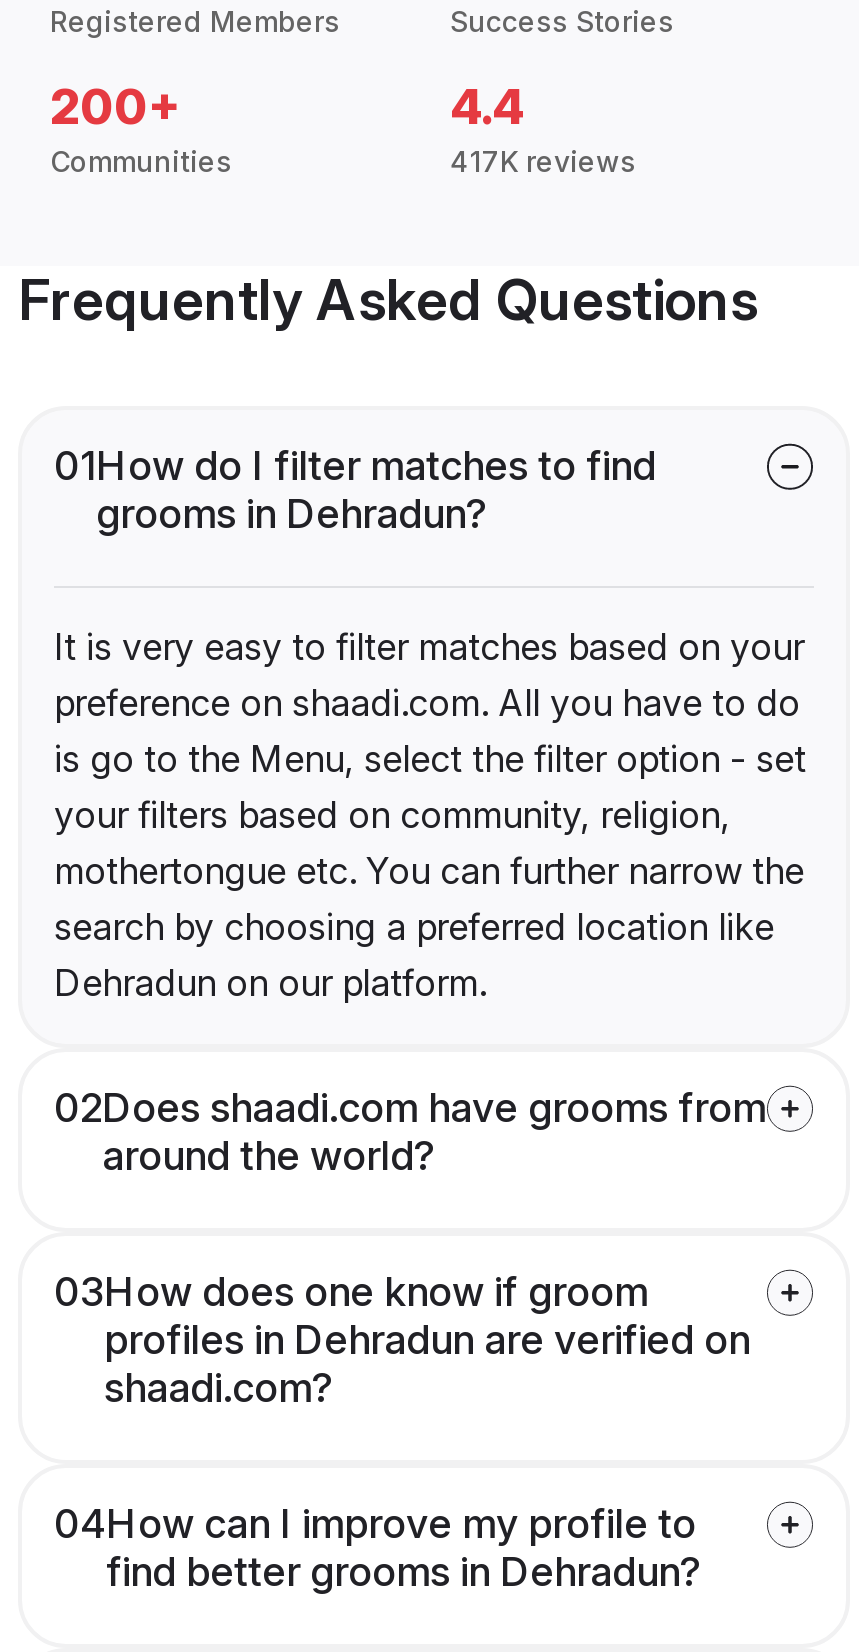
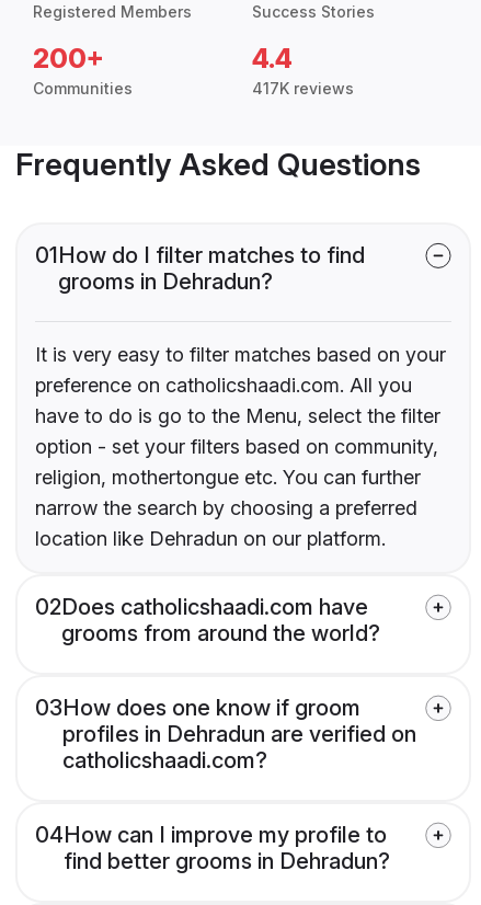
[54,683,806,1005] preference on shaadi.com. All you have to do | is go to the Menu, select the filter option - set | your filters based on community, religion, | mothertongue etc. You can further narrow the | search by choosing a preferred location like | Dehradun on our platform. -> [35,374,440,550] preference on catholicshaadi.com. All you | have to do is go to the Menu, select the filter | option - set your filters based on community, | religion, mothertongue etc. You can further | narrow the search by choosing a preferred | location like Dehradun on our platform.
[54,1085,766,1181] 02Does shaadi.com have grooms from | around the world? -> [35,594,380,647] 02Does catholicshaadi.com have | grooms from around the world?
[104,1365,334,1413] shaadi.com? -> [62,748,267,774] catholicshaadi.com?

